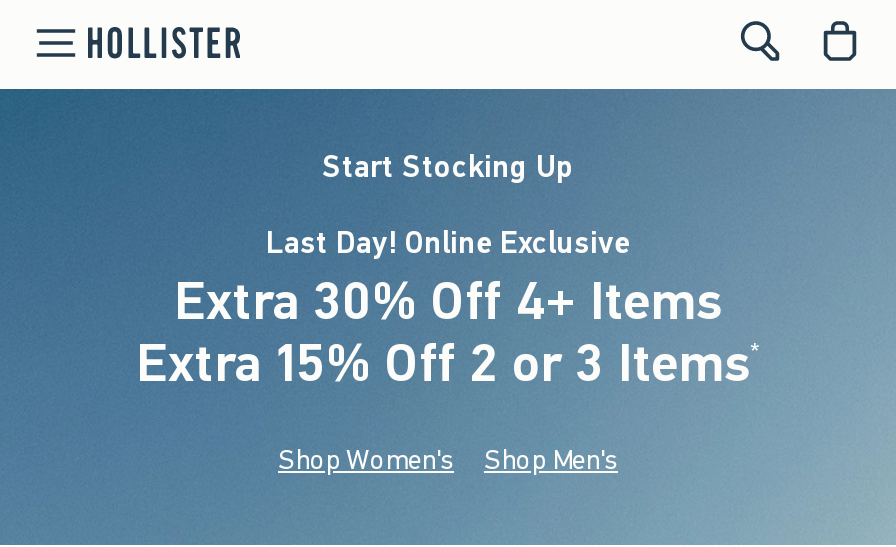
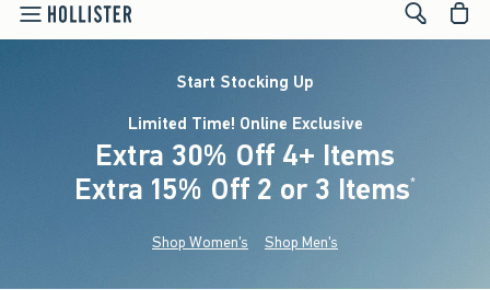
[266,223,630,263] Last Day! Online Exclusive -> [127,113,363,135] Limited Time! Online Exclusive

